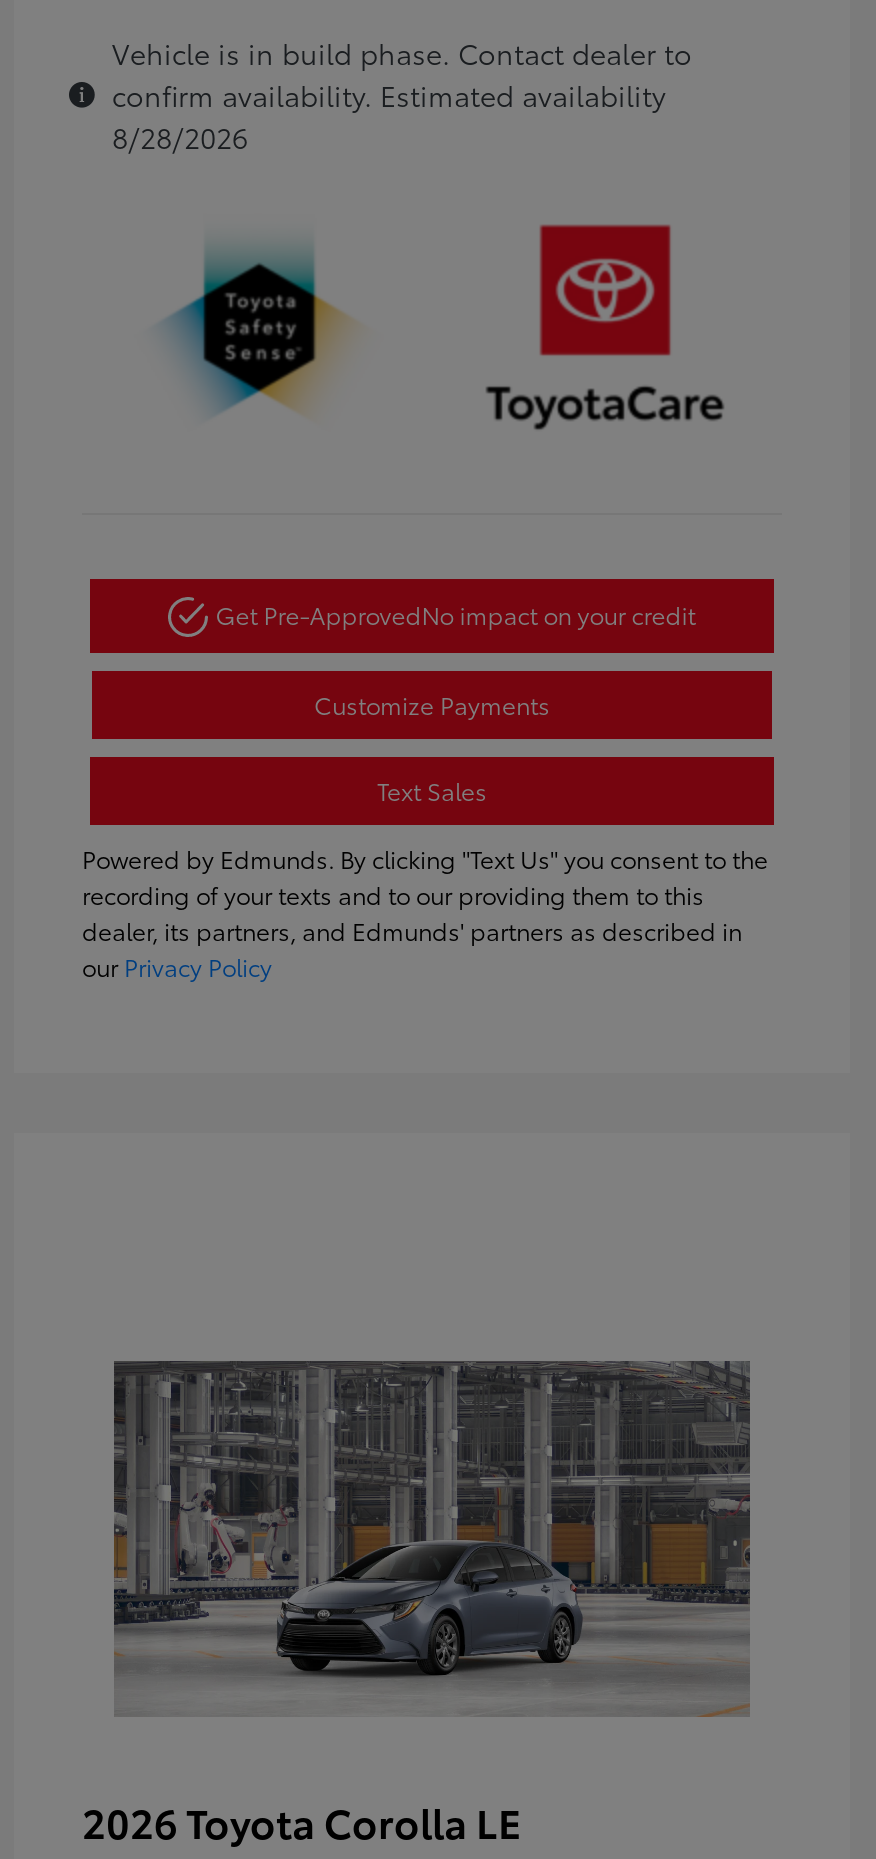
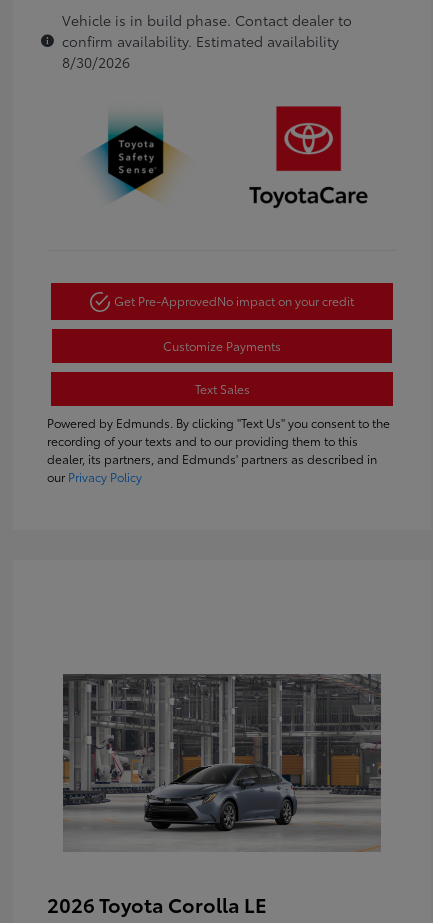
[112,117,248,157] 8/28/2026 -> [62,52,130,72] 8/30/2026

